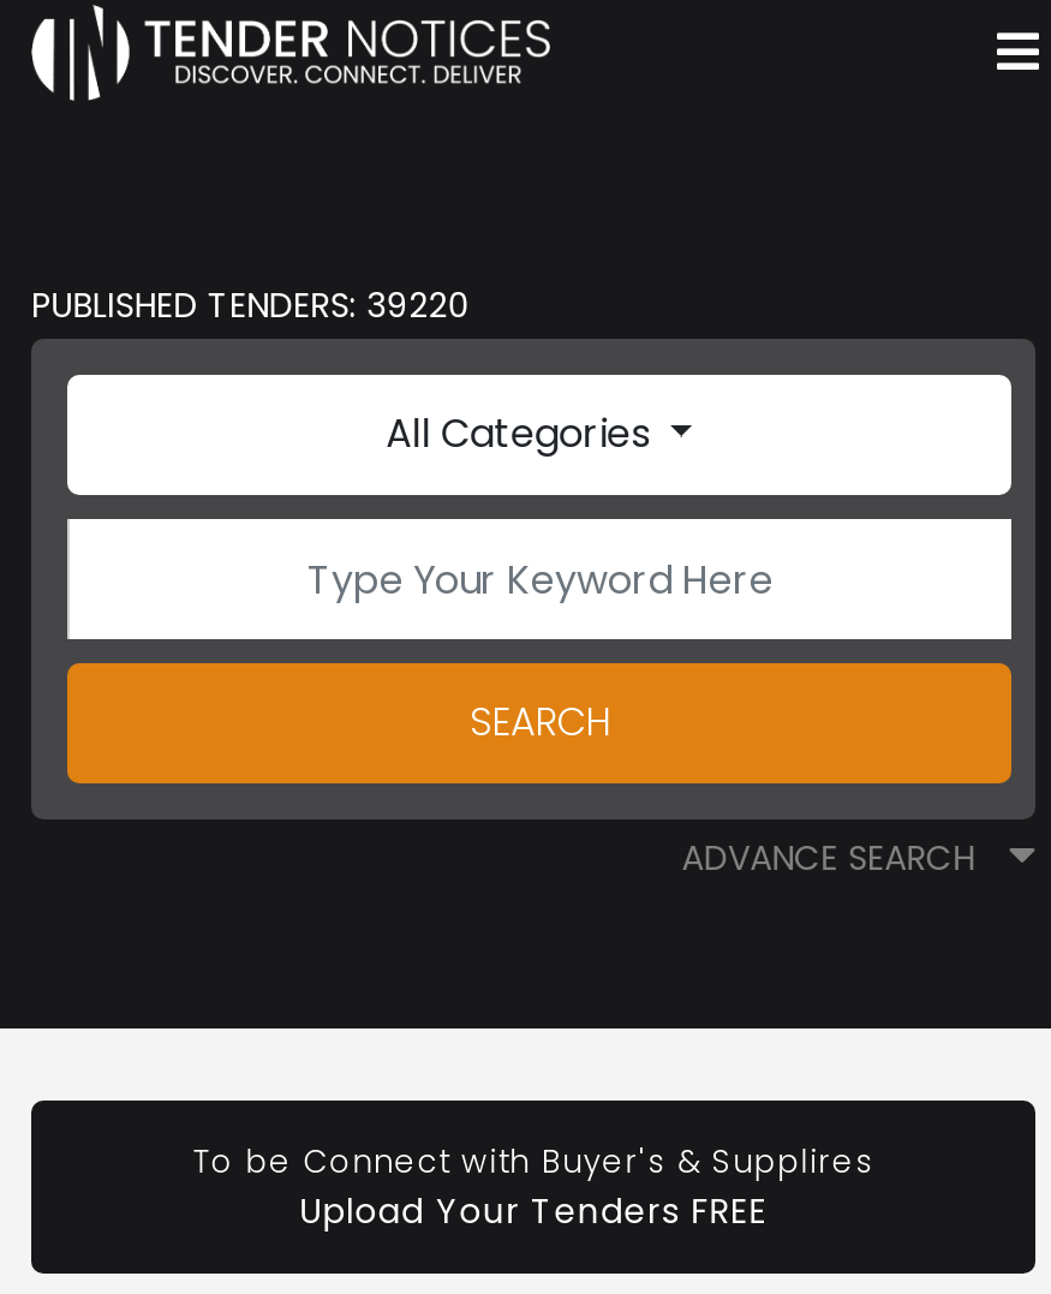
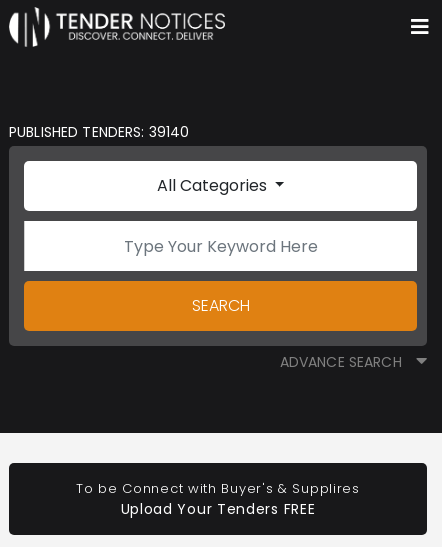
[31,281,469,329] PUBLISHED TENDERS: 39220 -> [9,122,189,142] PUBLISHED TENDERS: 39140

